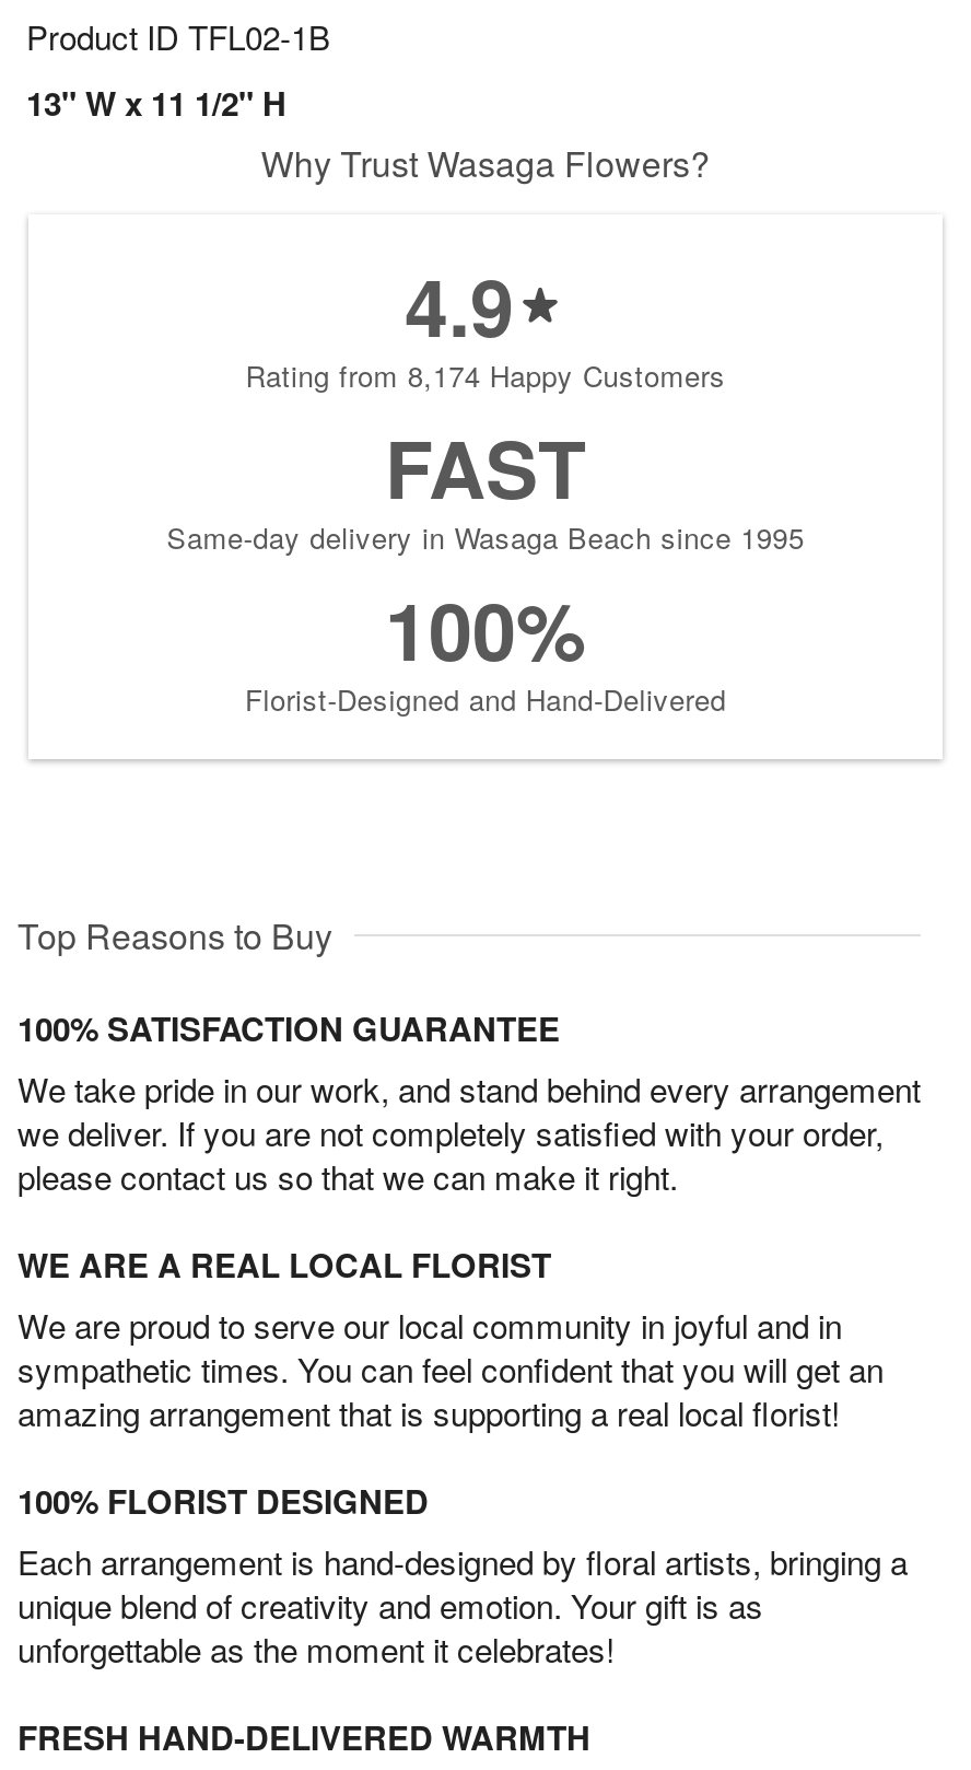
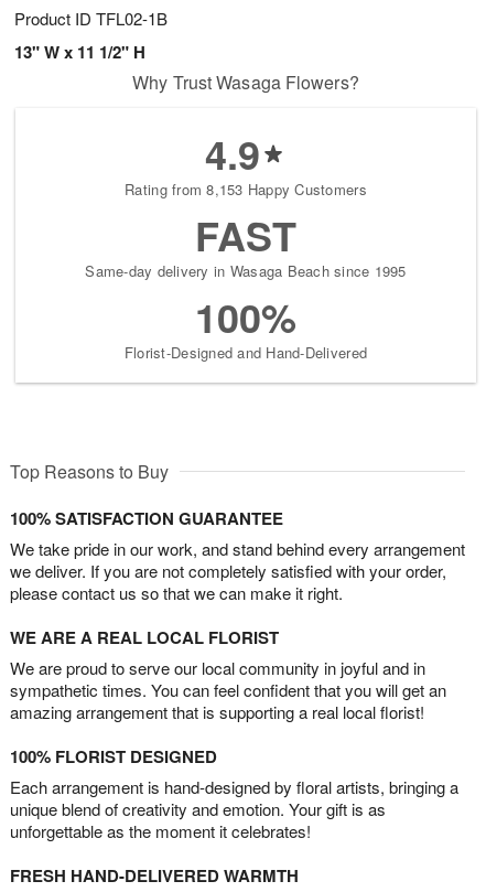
[245,354,726,395] Rating from 8,174 Happy Customers -> [125,178,367,199] Rating from 8,153 Happy Customers

